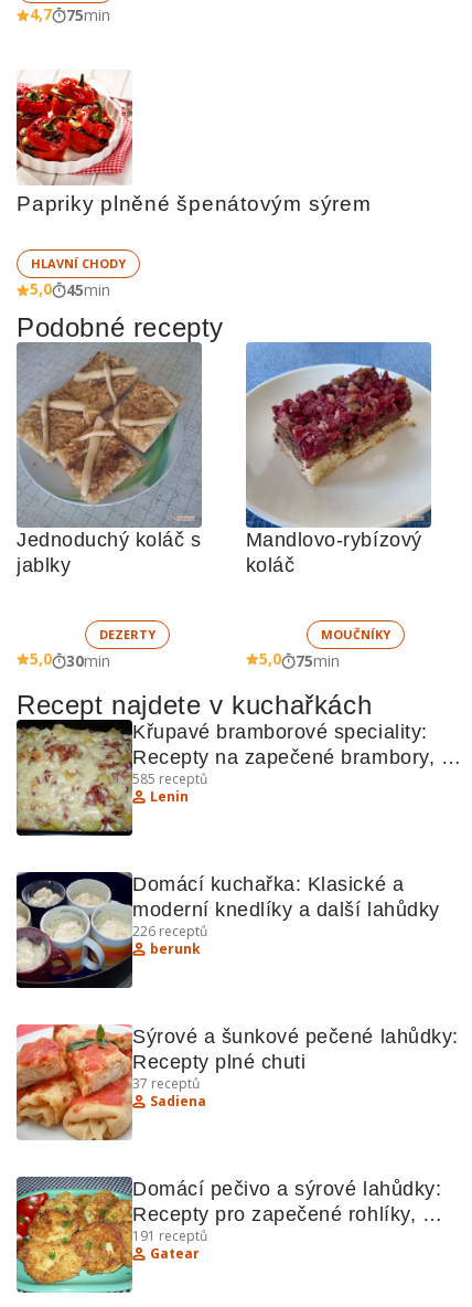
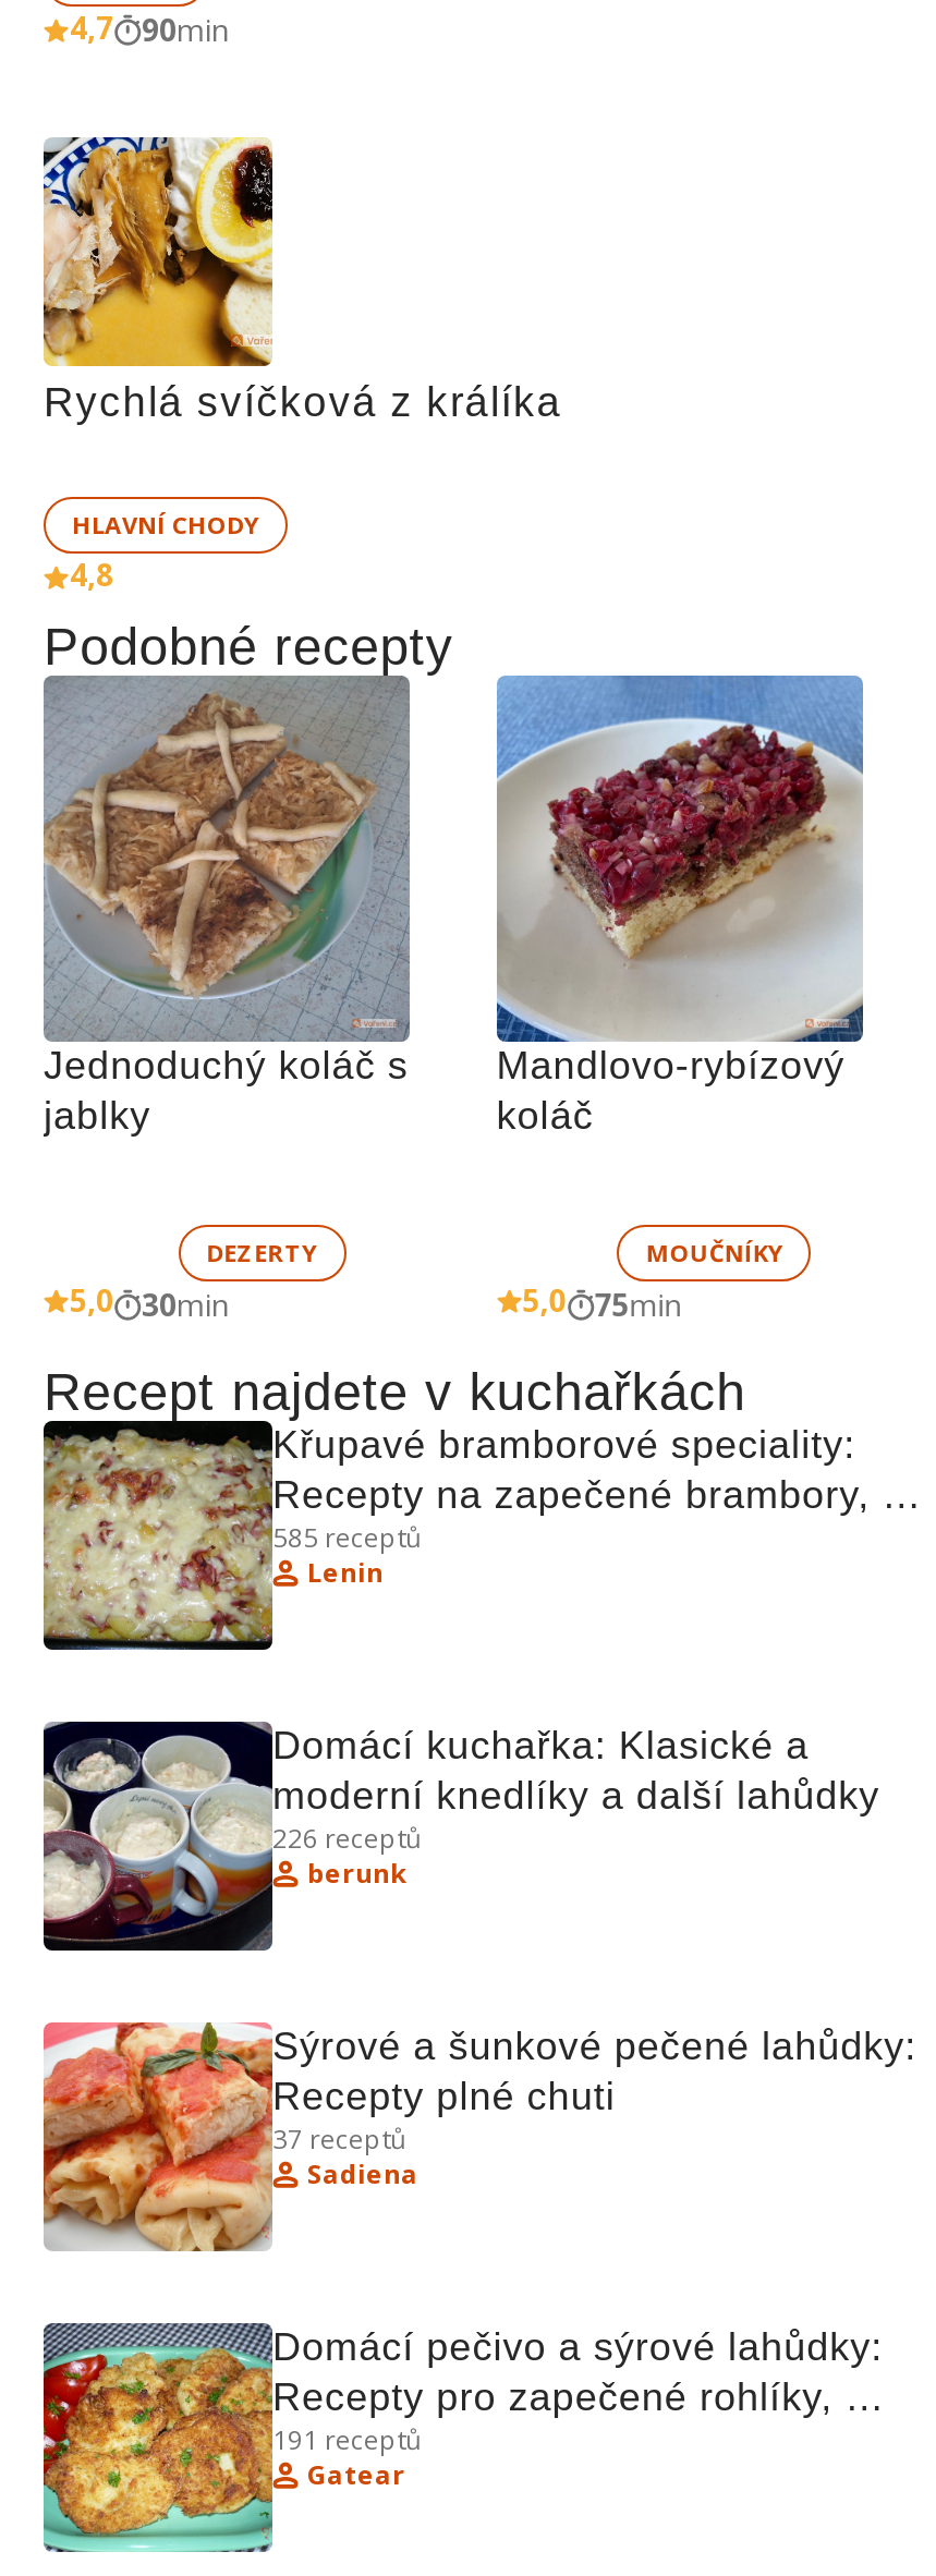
[30,3,110,25] 4,7 75min -> [70,7,229,50] 4,7 90min
[15,70,371,215] [image] | Papriky plněné špenátovým sýrem -> [41,135,562,425] [image] | Rychlá svíčková z králíka
[30,278,110,300] 5,0 | 45min -> [70,554,113,595] 4,8

